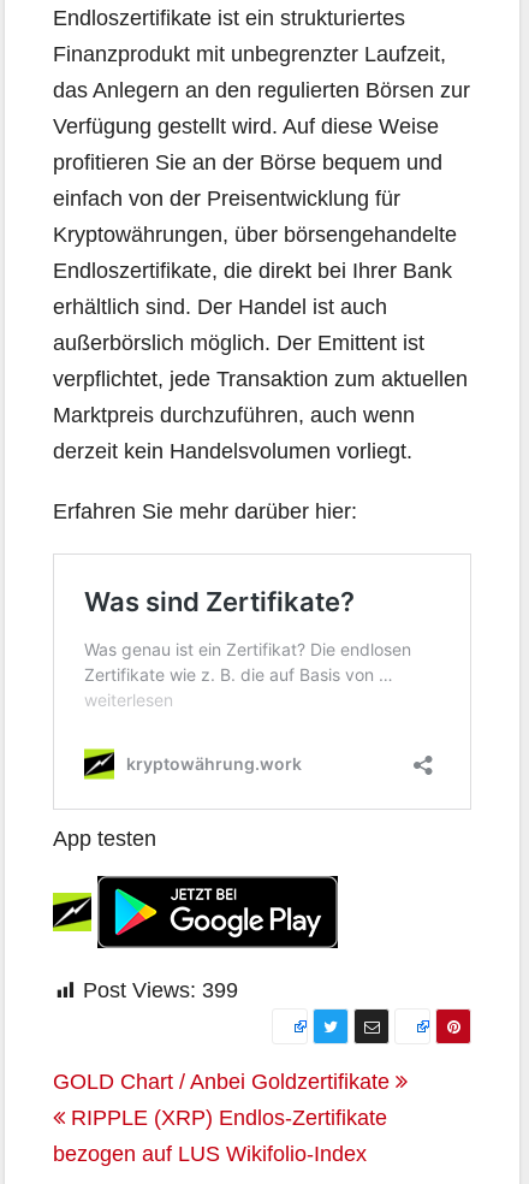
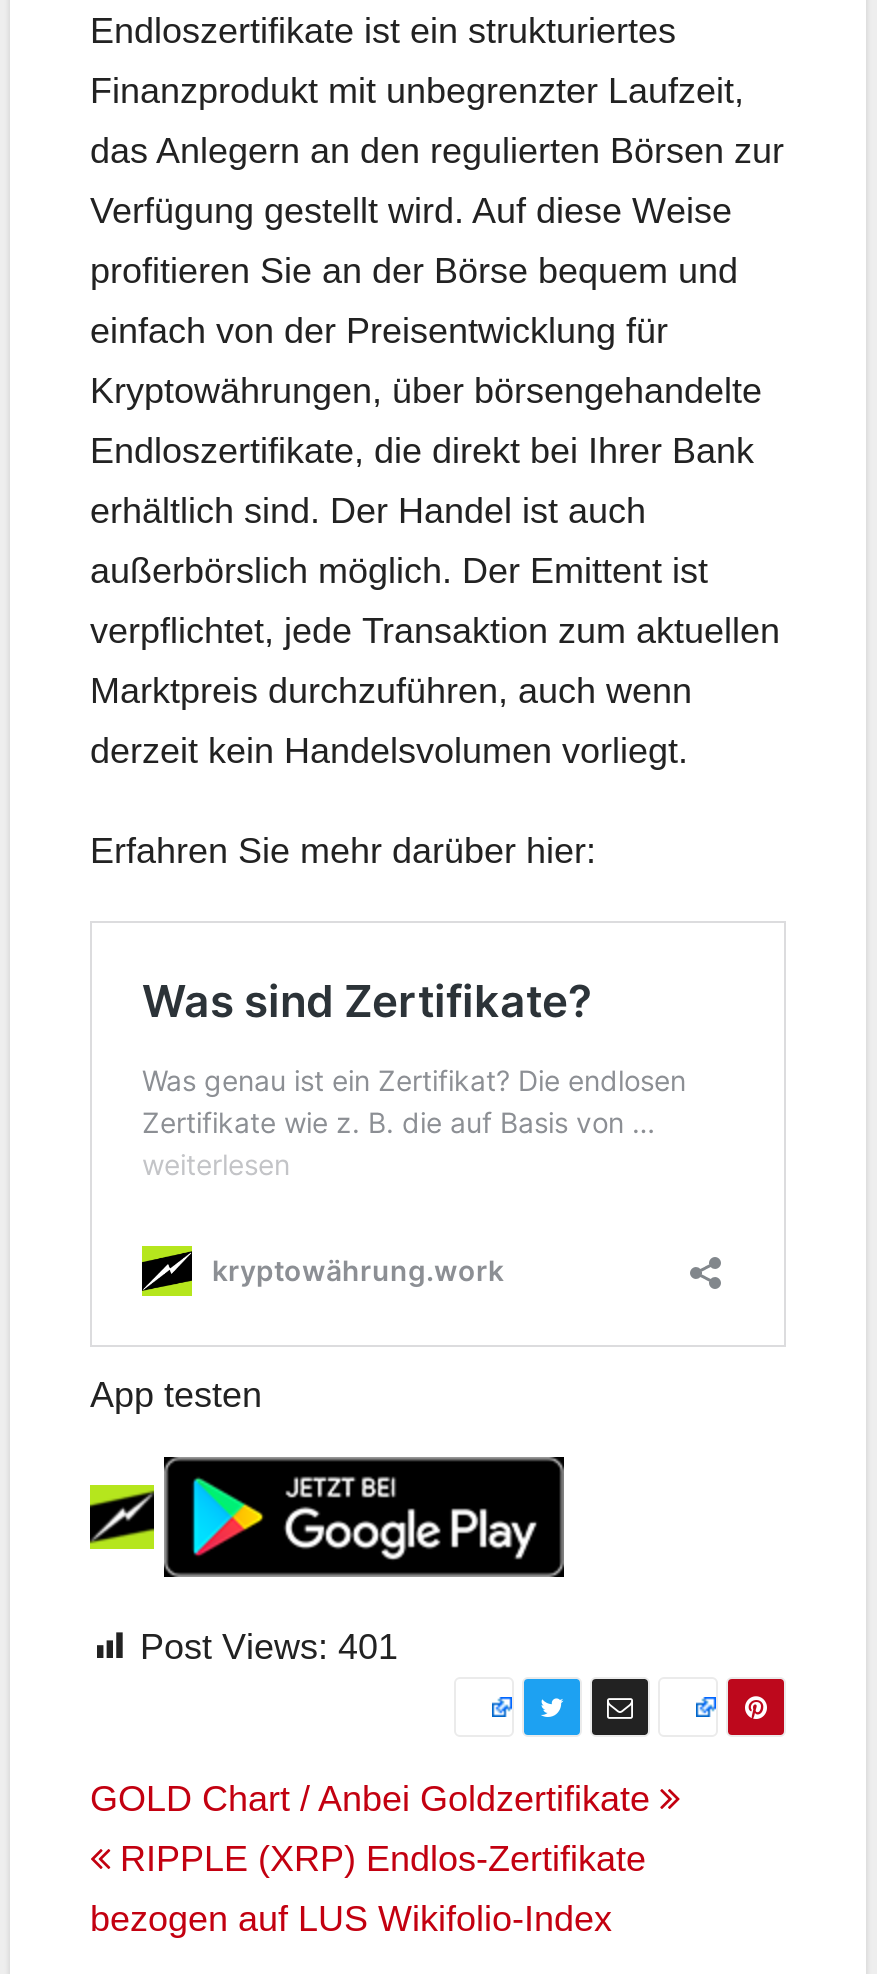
[83,979,238,1003] Post Views: 399 -> [140,1627,398,1667] Post Views: 401

